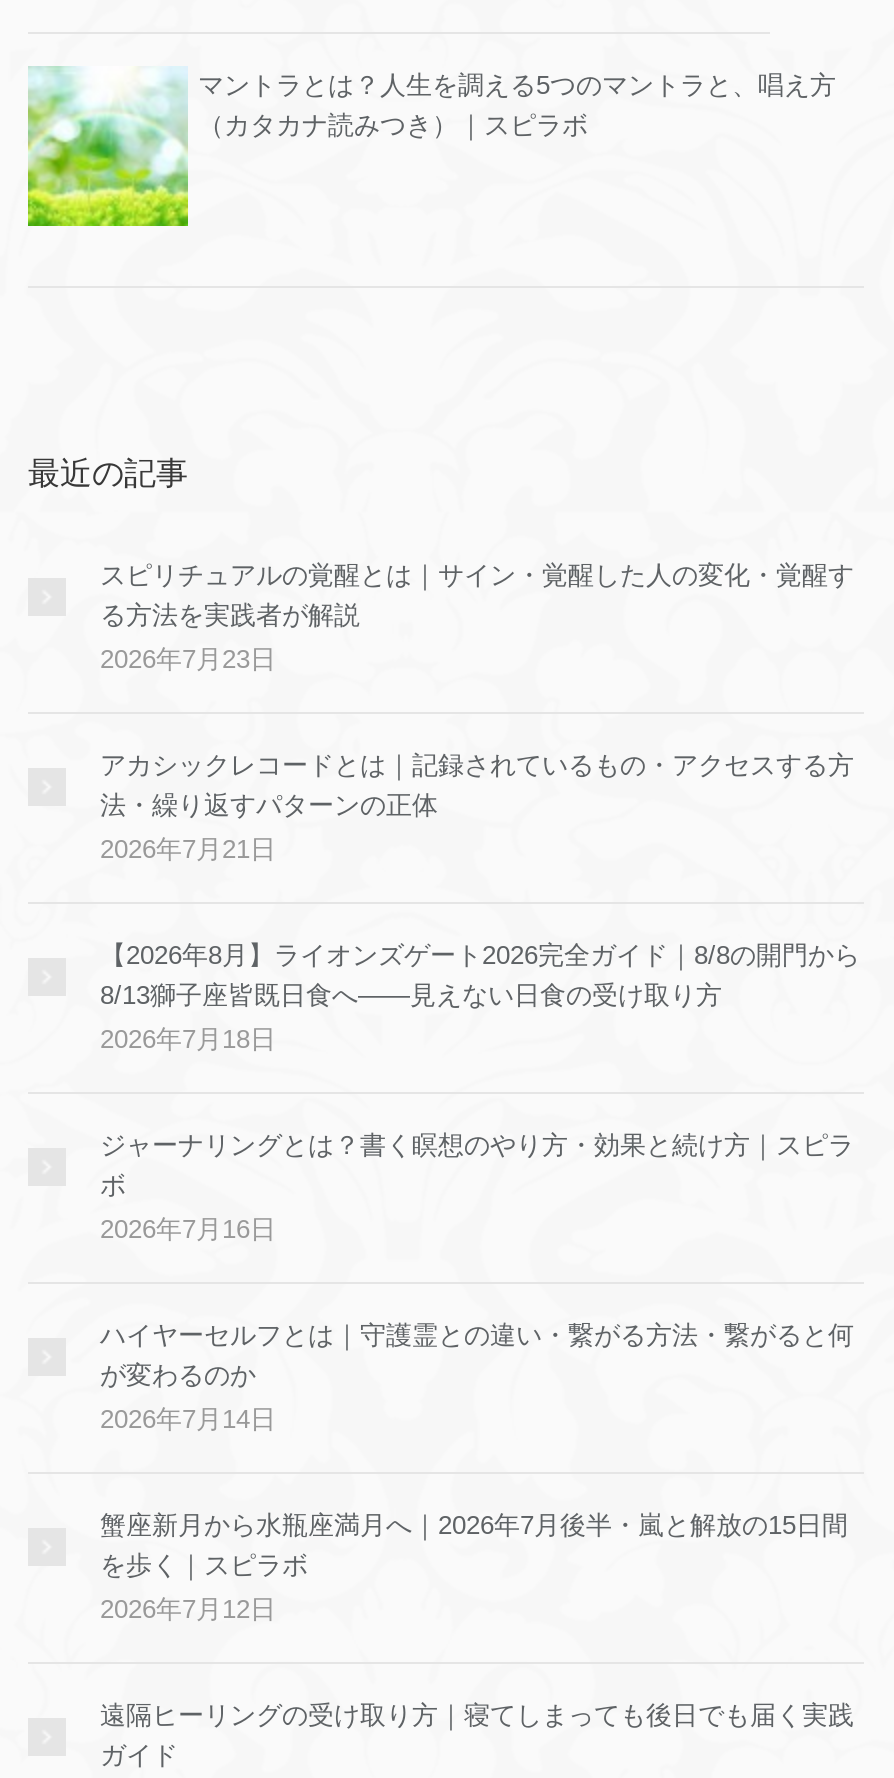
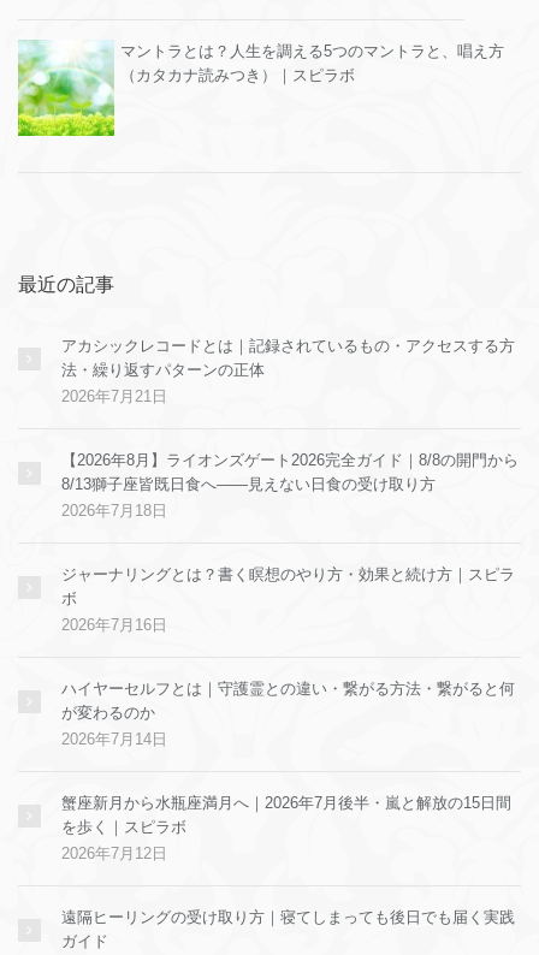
[100,560,854,674] スピリチュアルの覚醒とは｜サイン・覚醒した人の変化・覚醒す | る方法を実践者が解説 | 2026年7月23日 -> none

